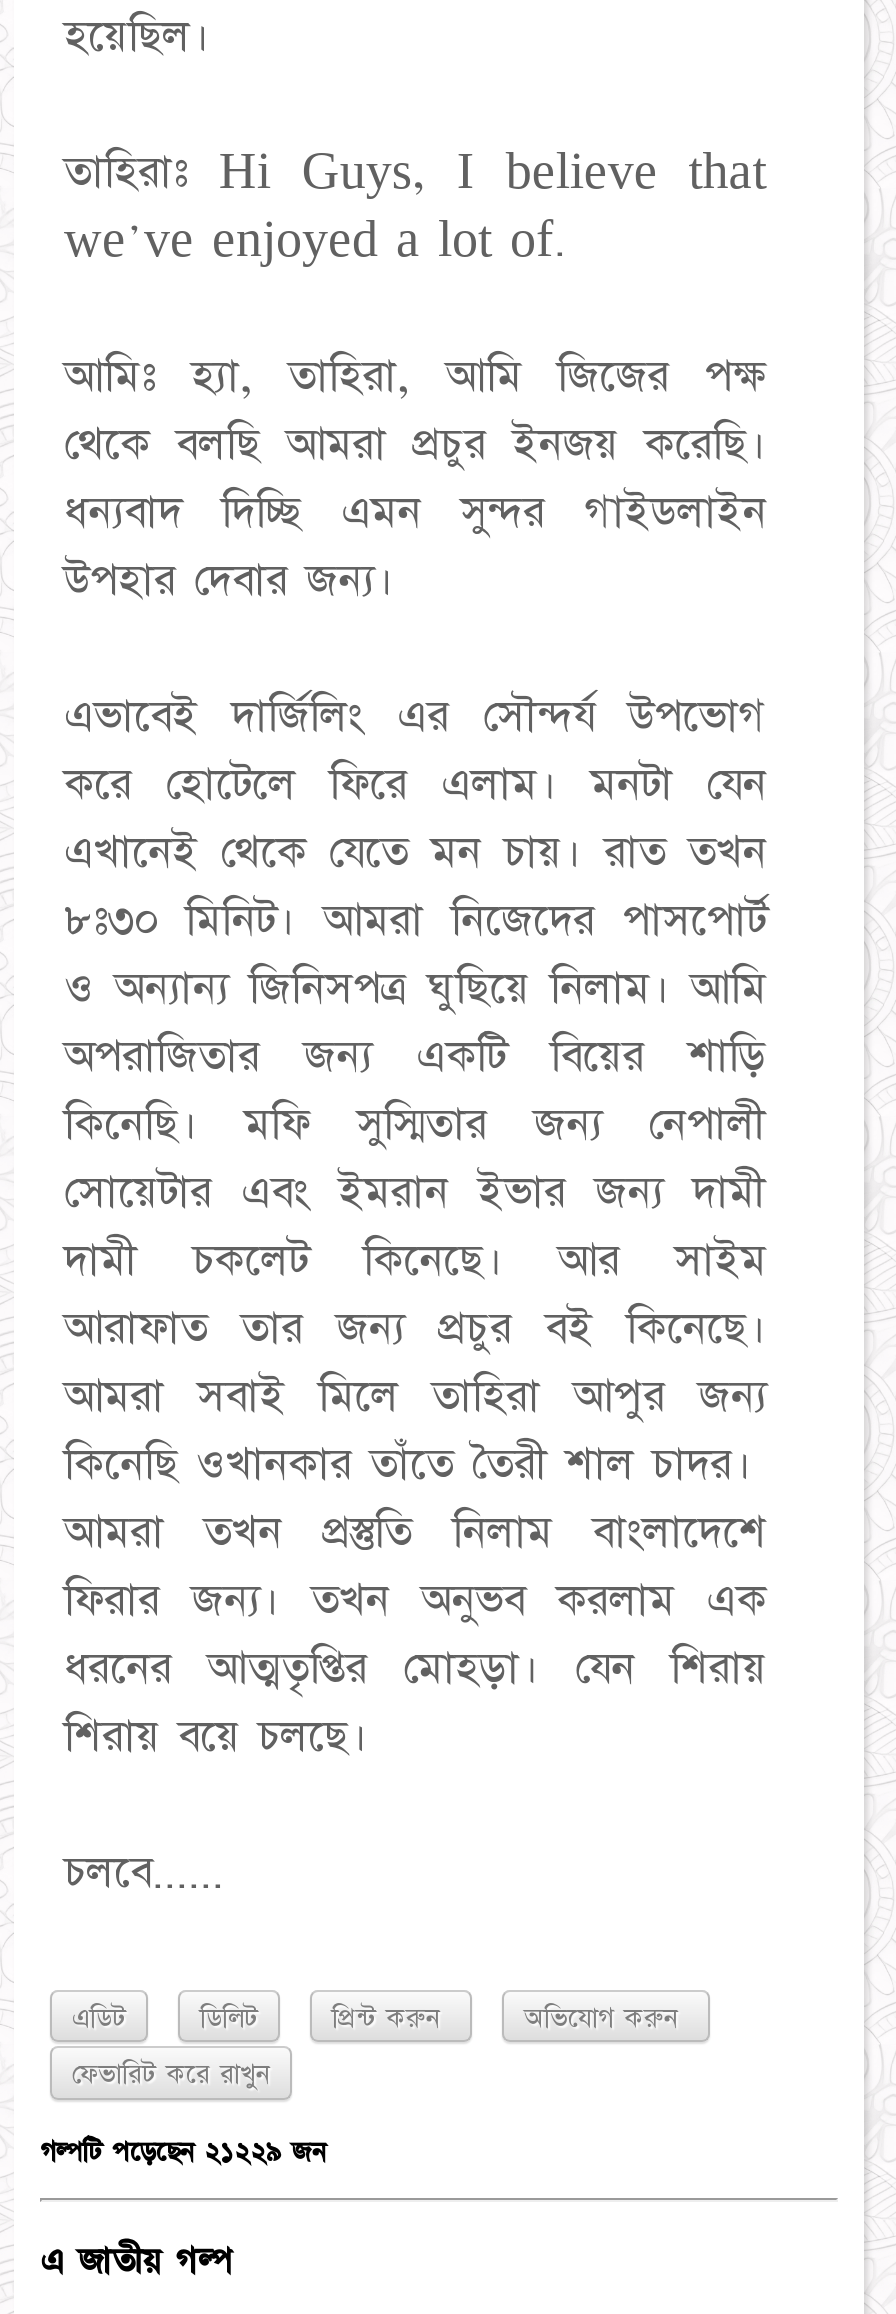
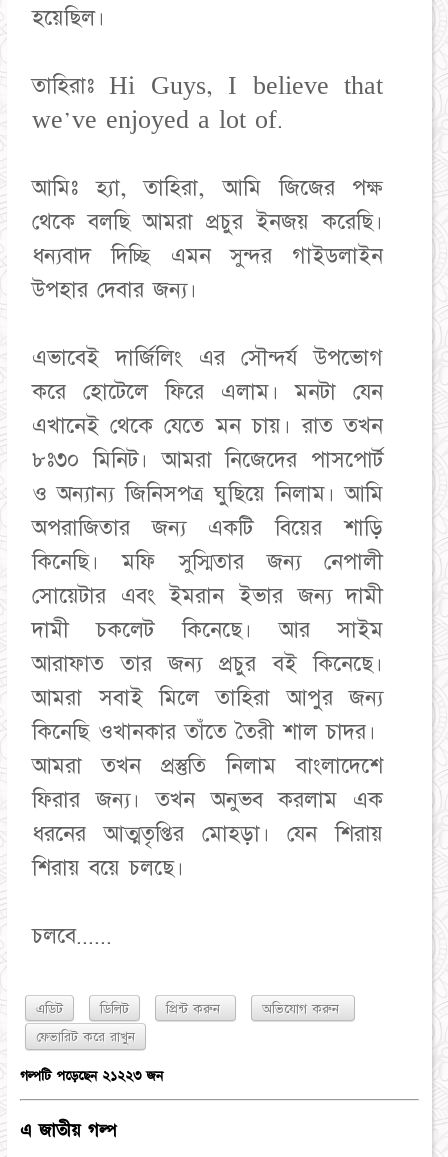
[40,2134,326,2170] গল্পটি পড়েছেন ২১২২৯ জন -> [20,1067,163,1085] গল্পটি পড়েছেন ২১২২৩ জন

